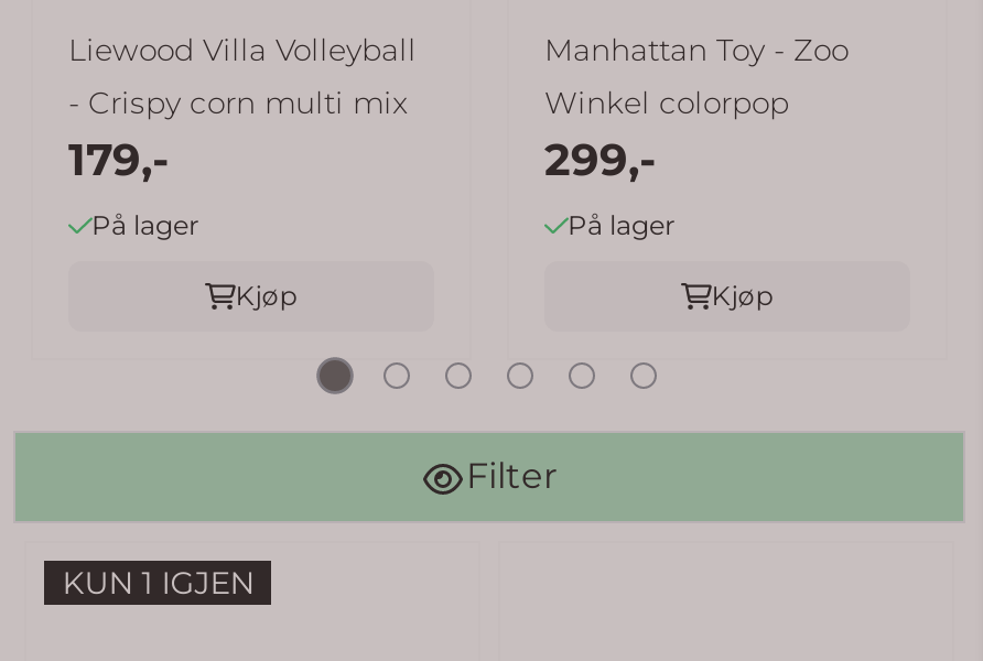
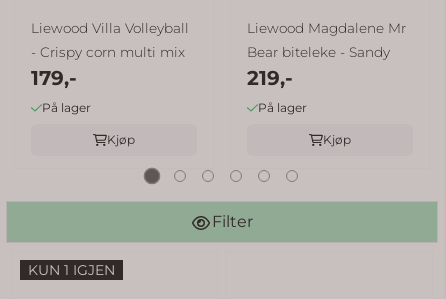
[544,31,849,66] Manhattan Toy - Zoo -> [247,20,406,36] Liewood Magdalene Mr
[544,84,789,185] Winkel colorpop | 299,- -> [247,44,390,90] Bear biteleke - Sandy | 219,-

